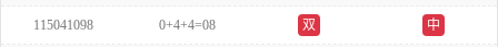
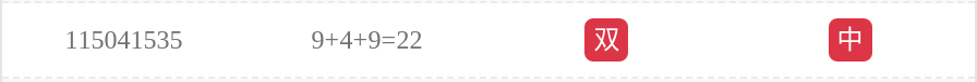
[33,17,93,33] 115041098 -> [65,25,183,55] 115041535
[159,17,215,33] 0+4+4=08 -> [311,25,423,55] 9+4+9=22

